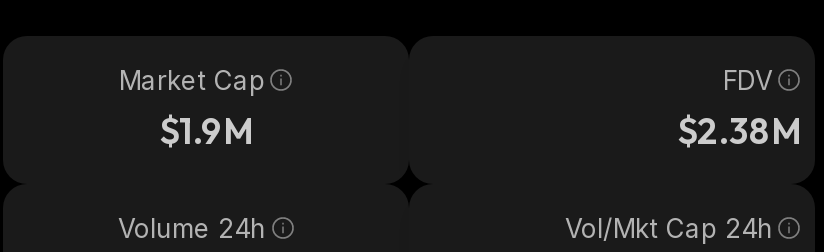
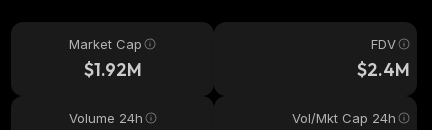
[159,108,253,154] $1.9M -> [83,58,141,81] $1.92M
[677,108,801,154] $2.38M -> [357,58,410,81] $2.4M

